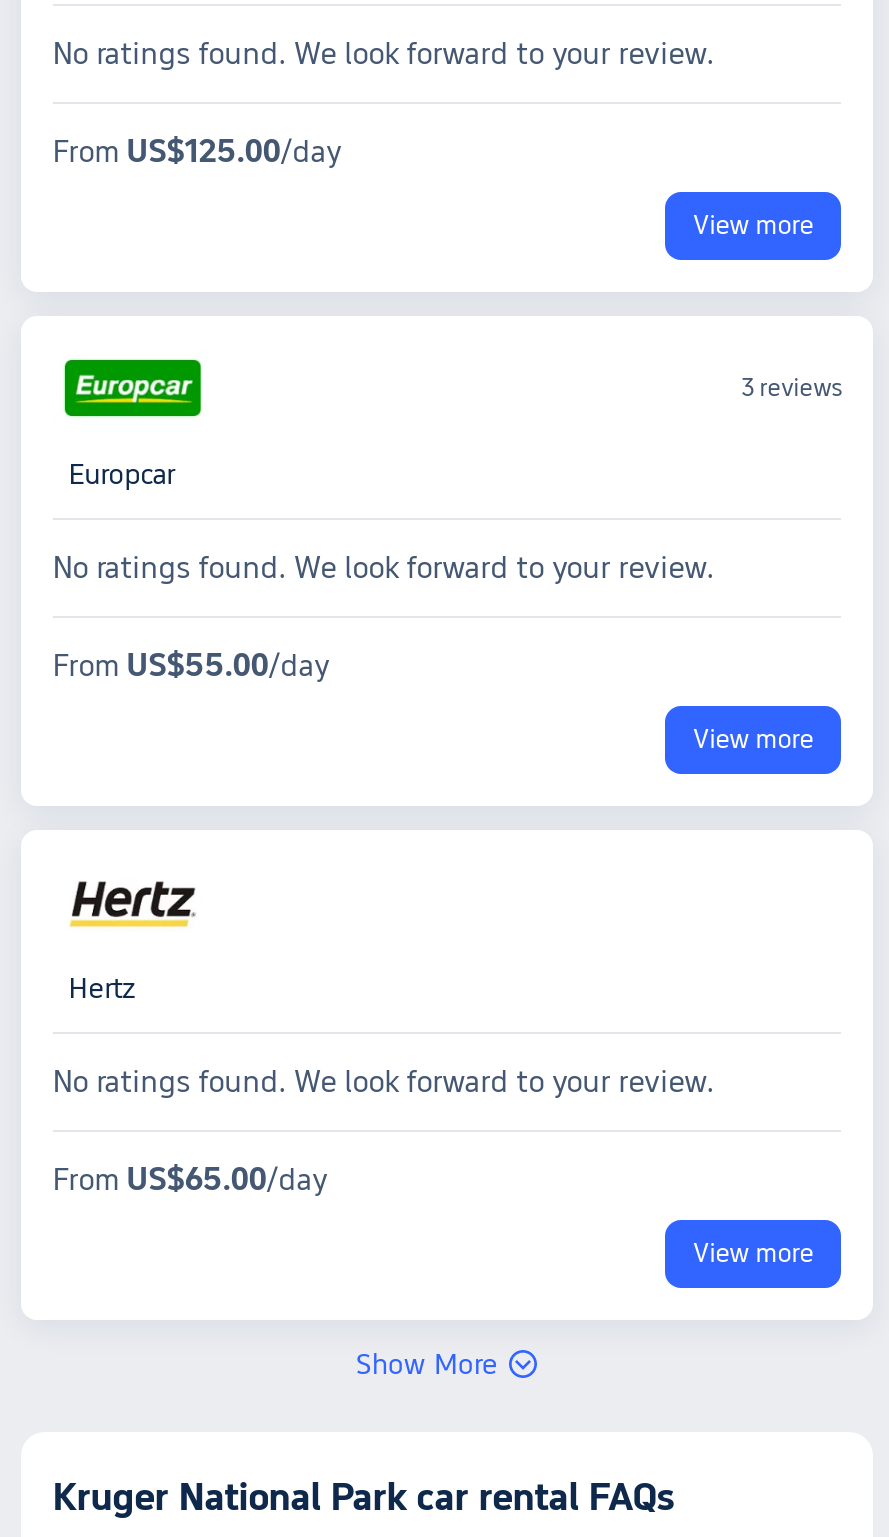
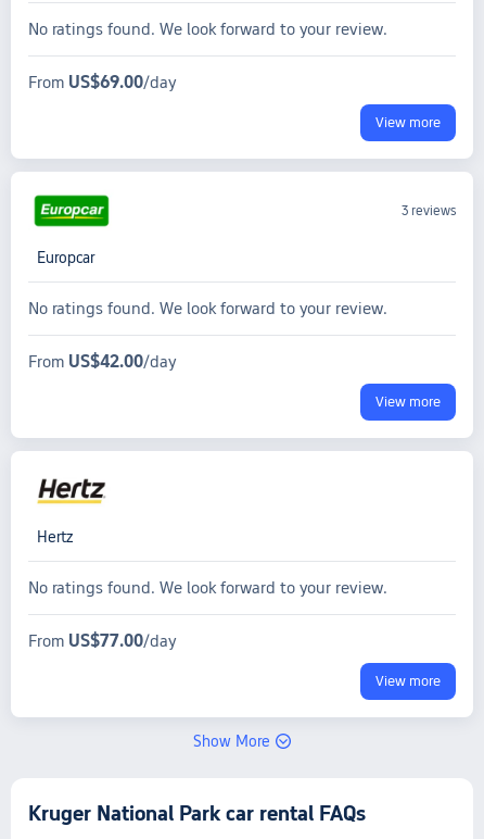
[53,132,341,170] From US$125.00/day -> [28,72,176,92] From US$69.00/day
[53,646,329,684] From US$55.00/day -> [28,351,176,371] From US$42.00/day
[53,1160,327,1198] From US$65.00/day -> [28,630,176,651] From US$77.00/day

